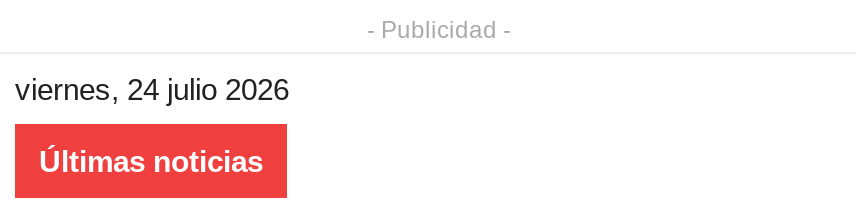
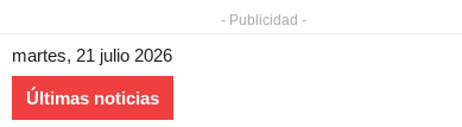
[15,72,289,106] viernes, 24 julio 2026 -> [12,45,172,65] martes, 21 julio 2026

